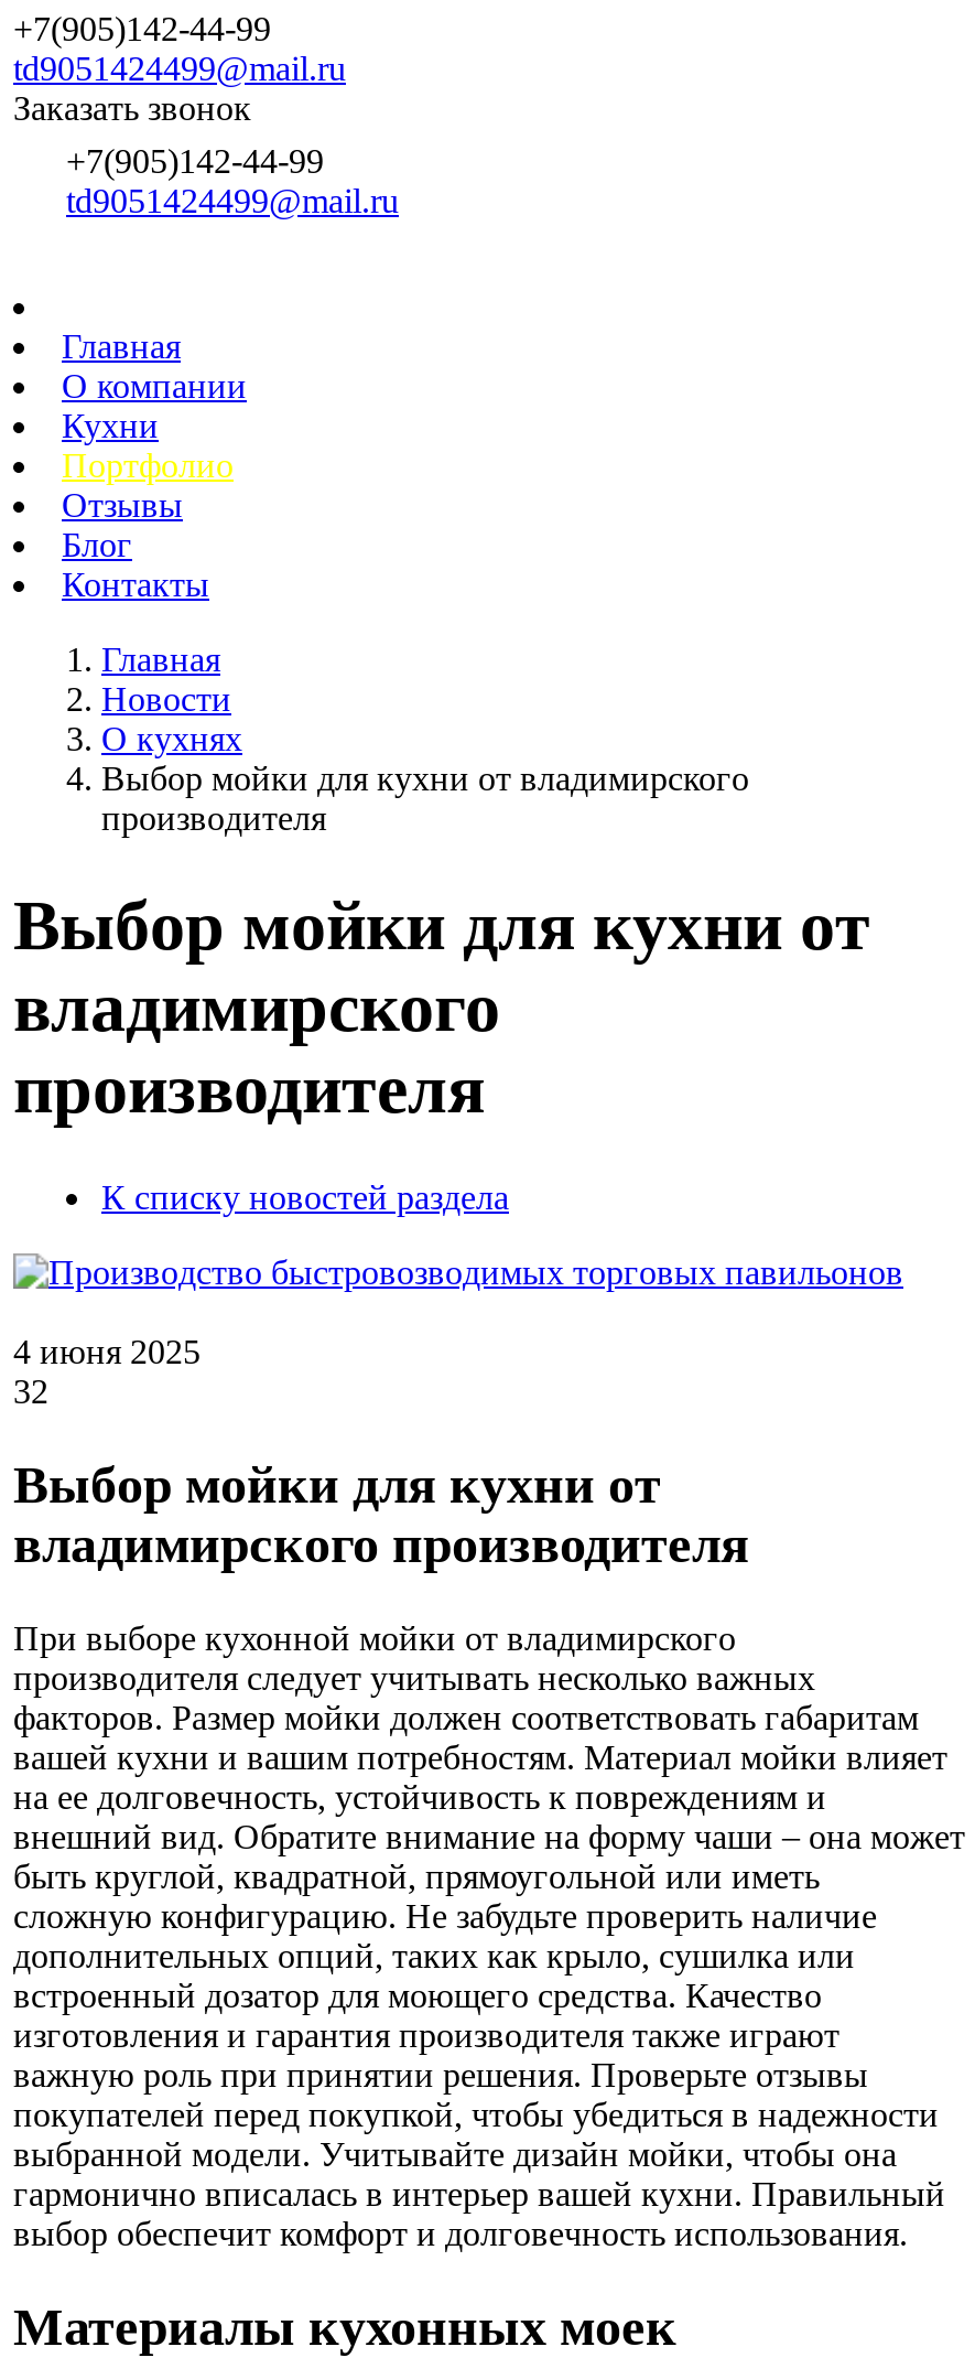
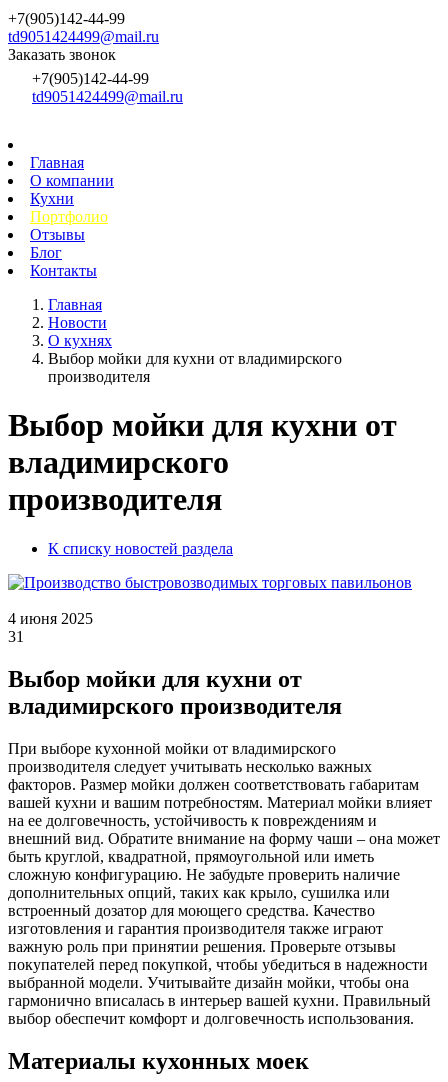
[13,1372,48,1410] 32 -> [8,628,24,645] 31

